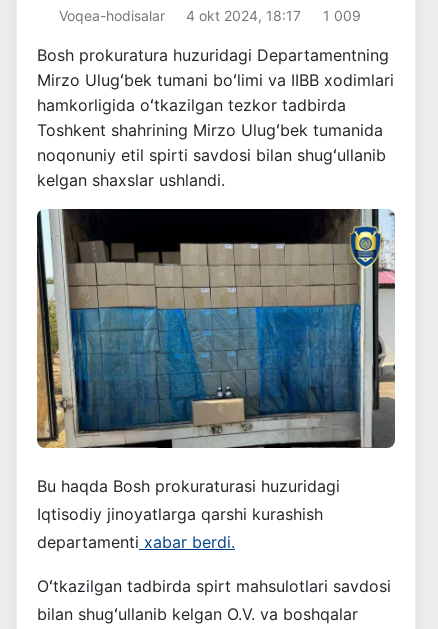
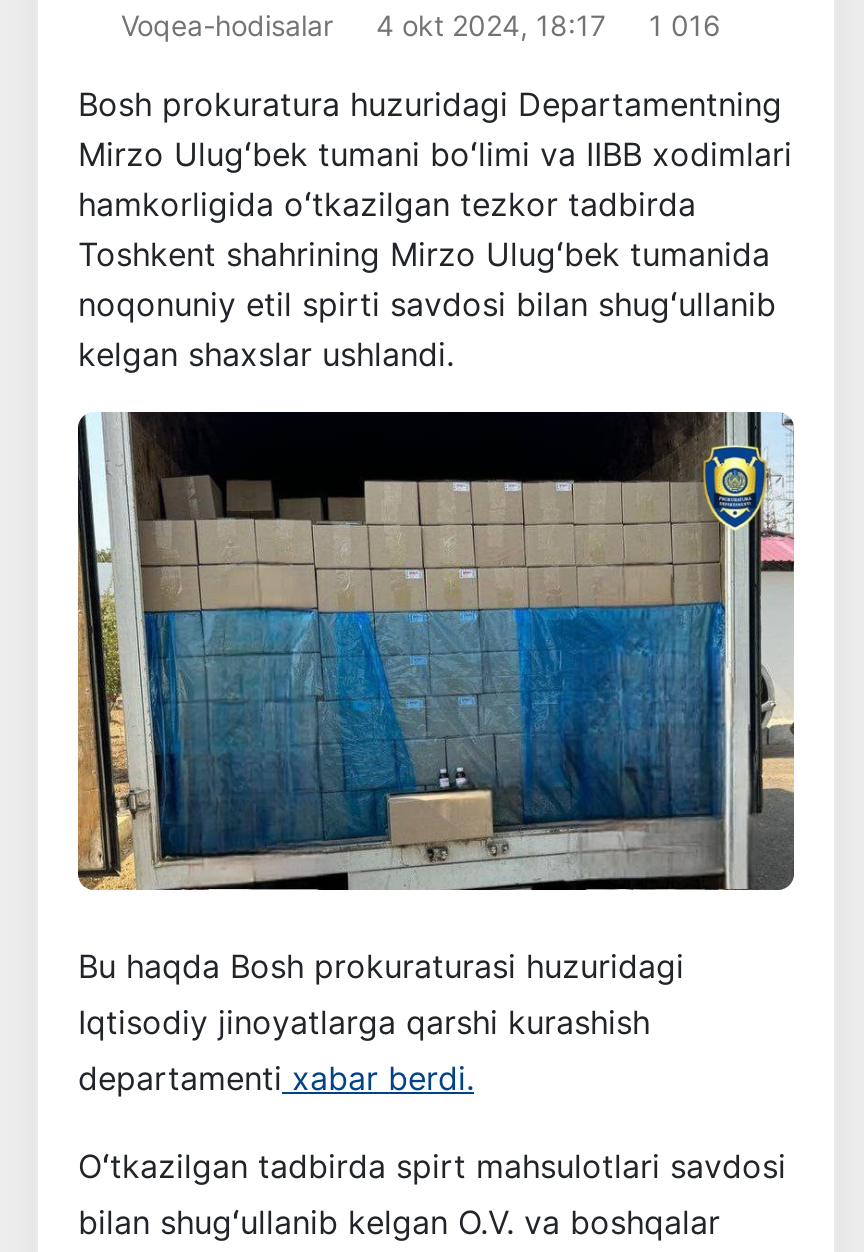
[58,7,360,24] Voqea-hodisalar 4 okt 2024, 18:17 1 009 -> [121,9,721,43] Voqea-hodisalar 4 okt 2024, 18:17 1 016

